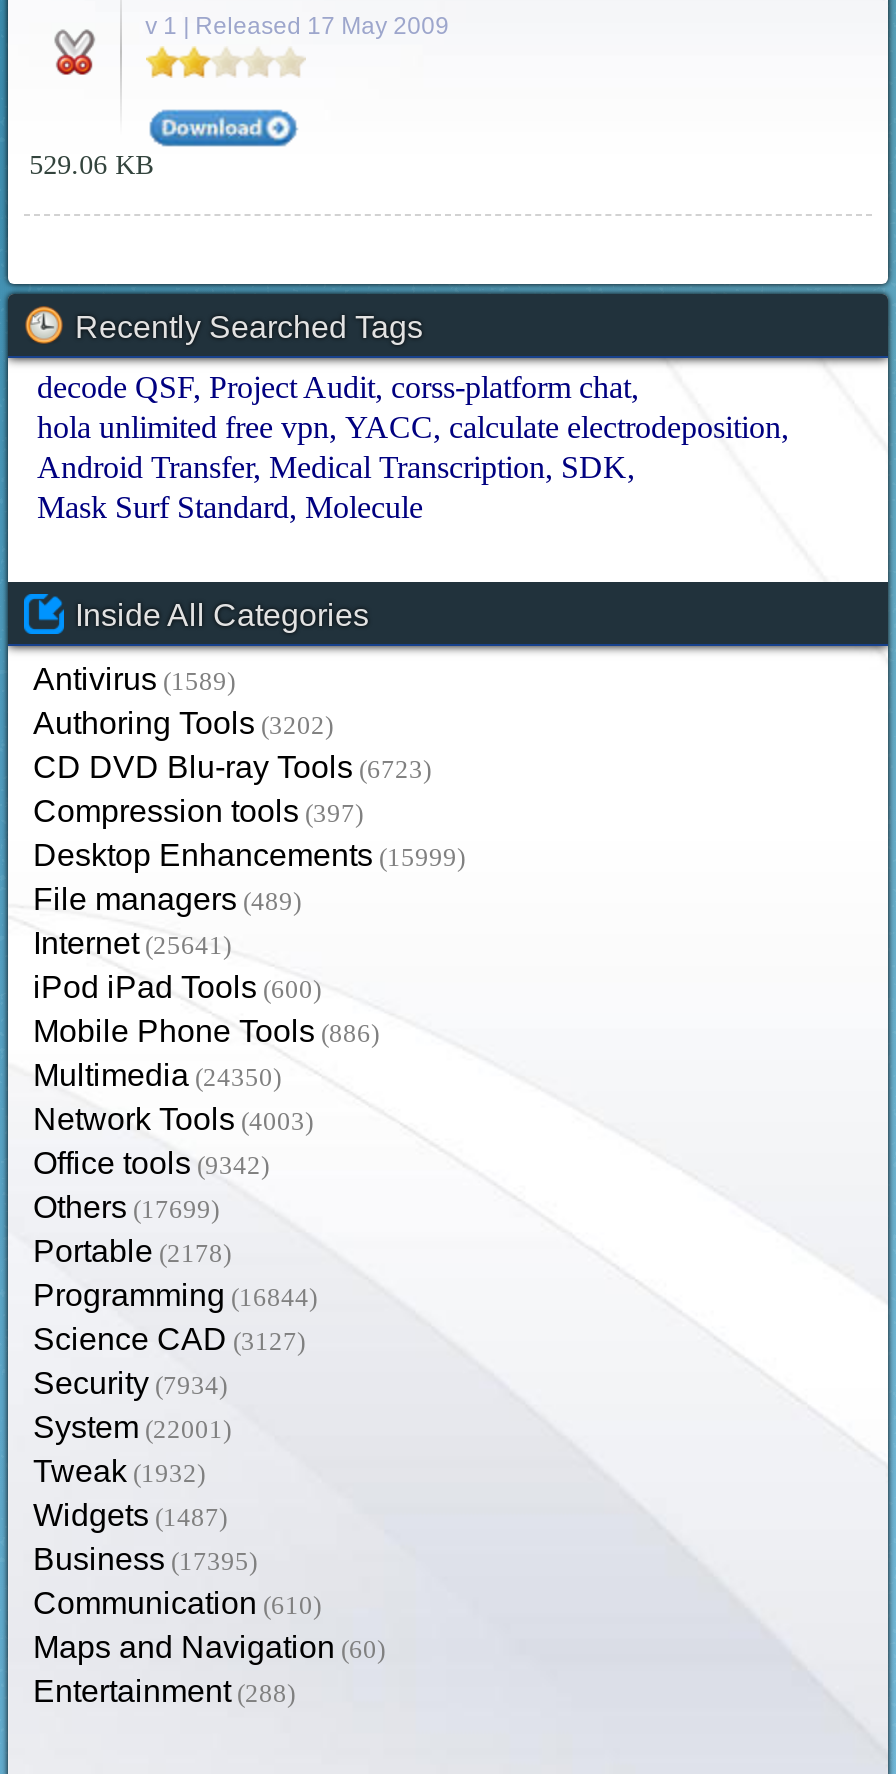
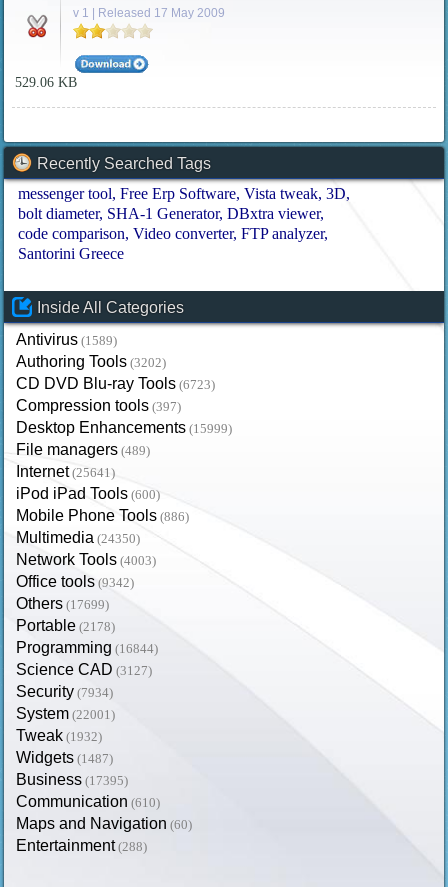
[37,370,781,524] decode QSF Project Audit corss-platform chat | hola unlimited free vpn YACC calculate electrodeposition | Android Transfer Medical Transcription SDK | Mask Surf Standard Molecule -> [18,185,346,262] messenger tool Free Erp Software Vista tweak 3D | bolt diameter SHA-1 Generator DBxtra viewer | code comparison Video converter FTP analyzer | Santorini Greece

